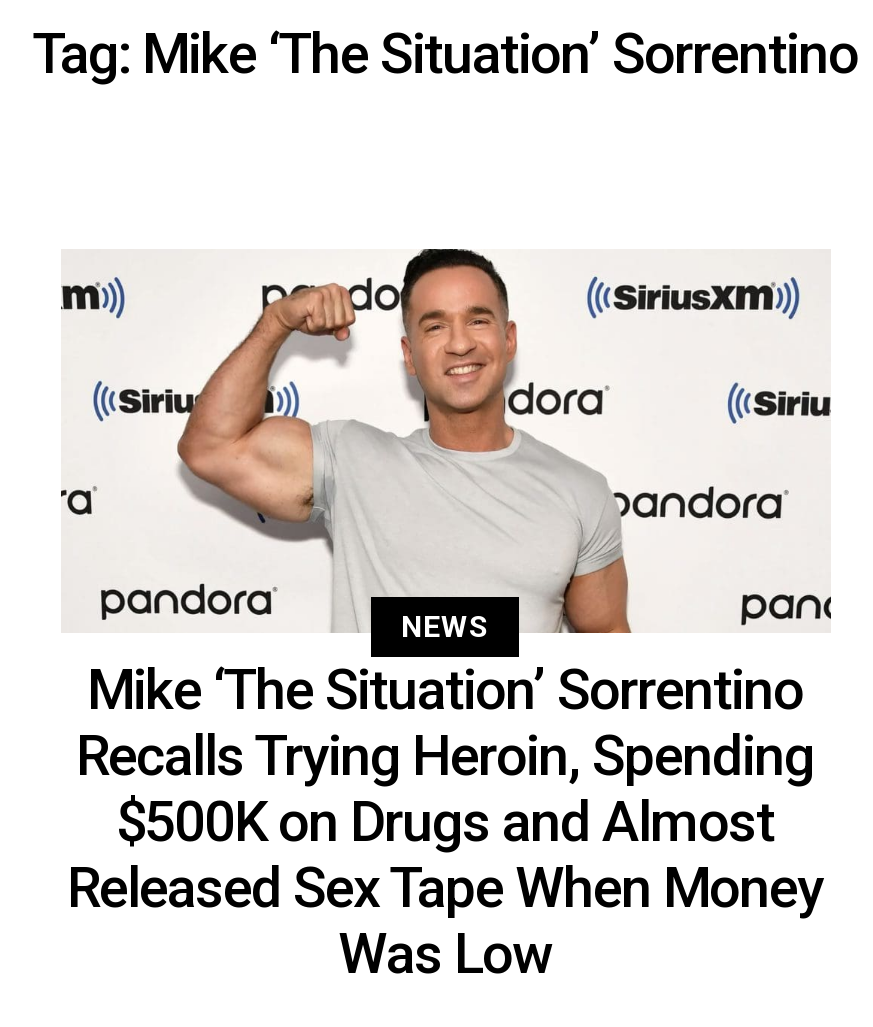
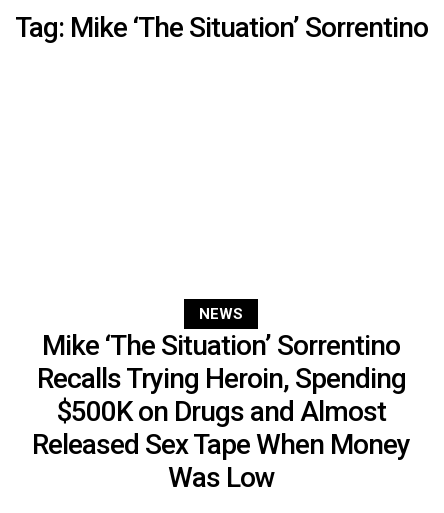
[59,247,833,635] [image] -> none

